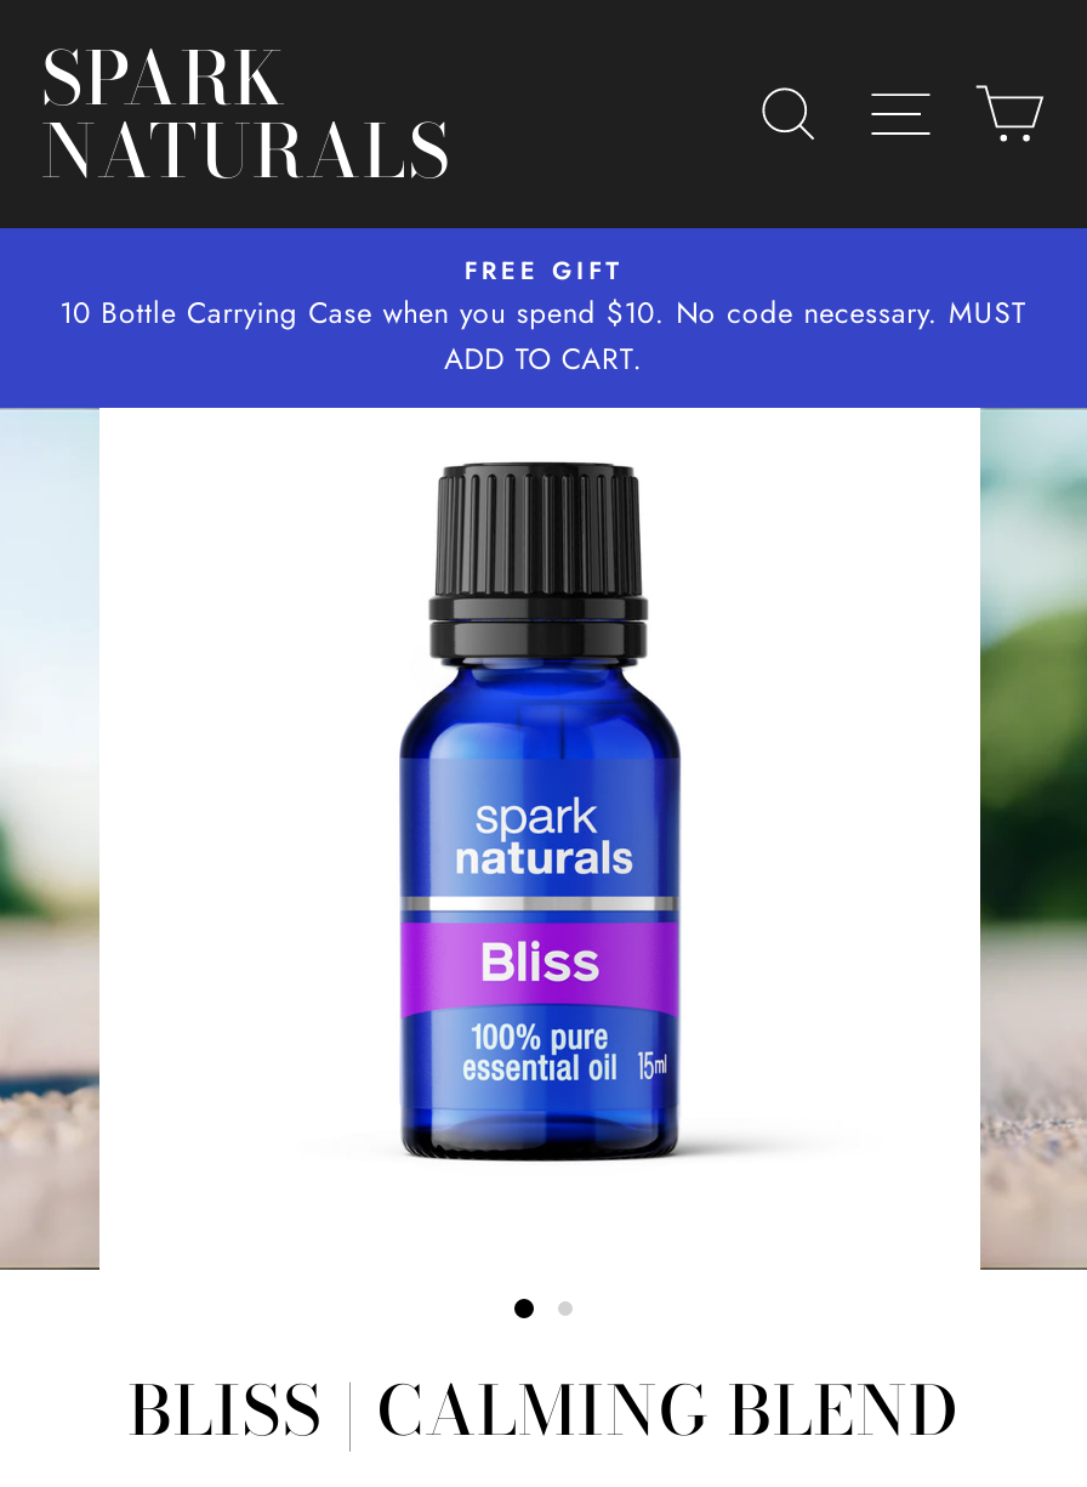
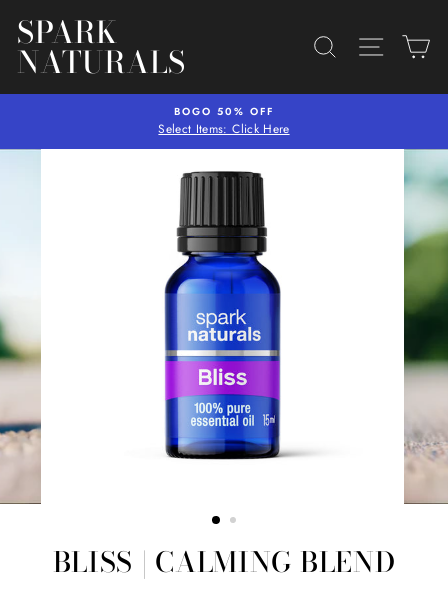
[60,252,1027,381] FREE GIFT | 10 Bottle Carrying Case when you spend $10. No code necessary. MUST | ADD TO CART. -> [158,104,290,138] BOGO 50% OFF | Select Items: Click Here

